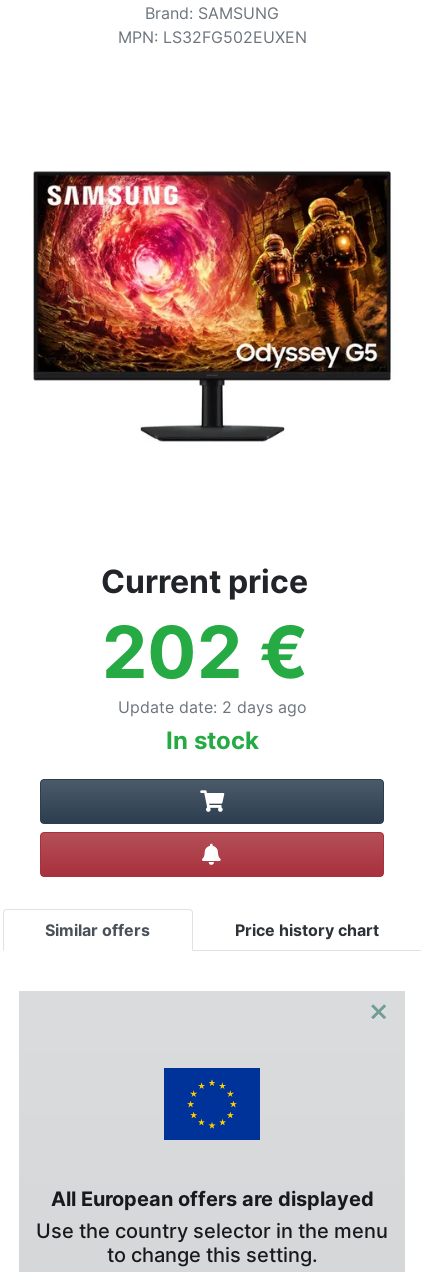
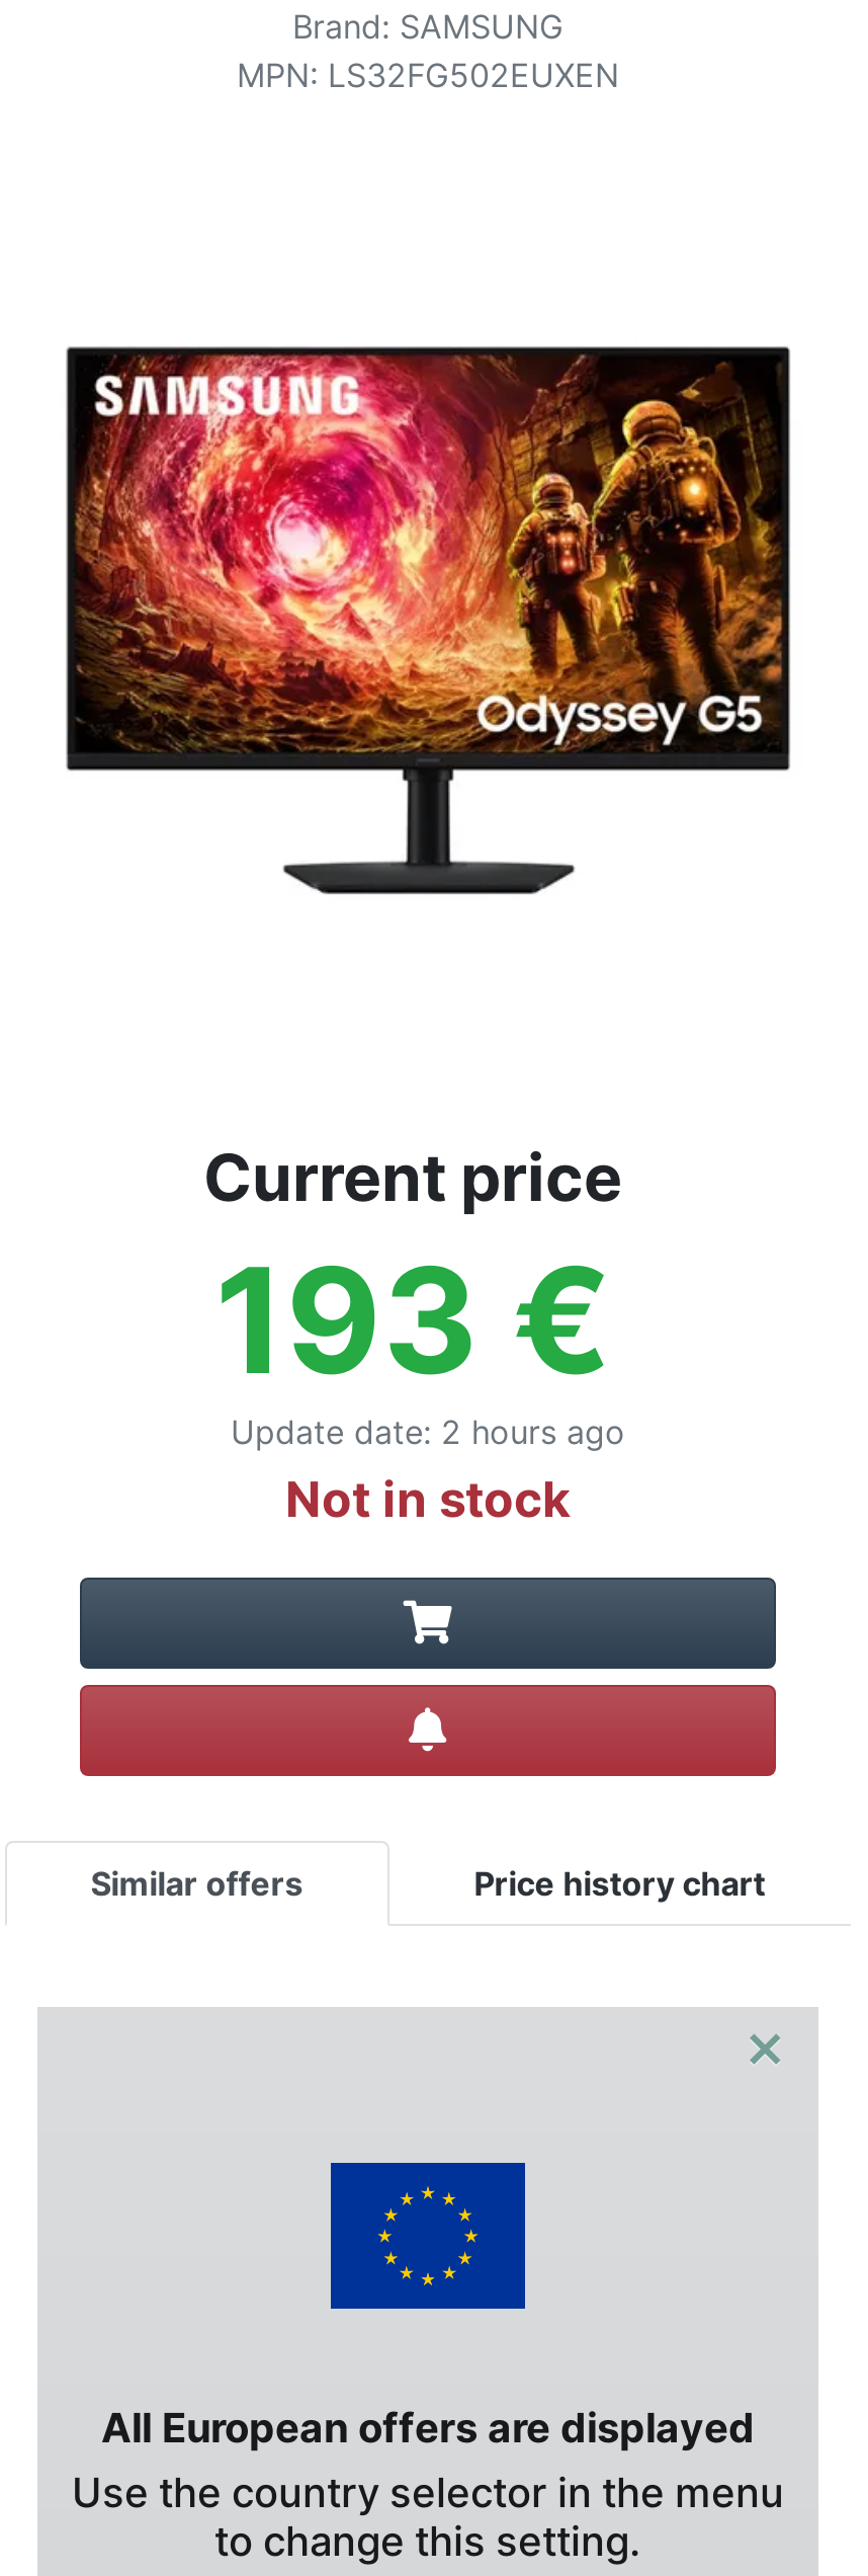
[101,608,307,755] 202 € | Update date: 2 days ago | In stock -> [214,1231,625,1529] 193 € | Update date: 2 hours ago | Not in stock

